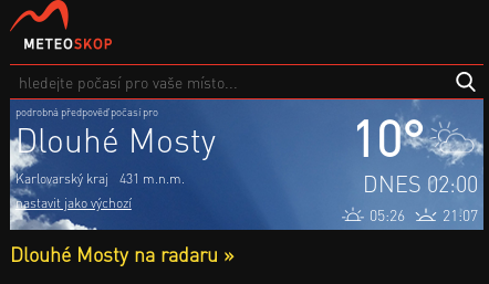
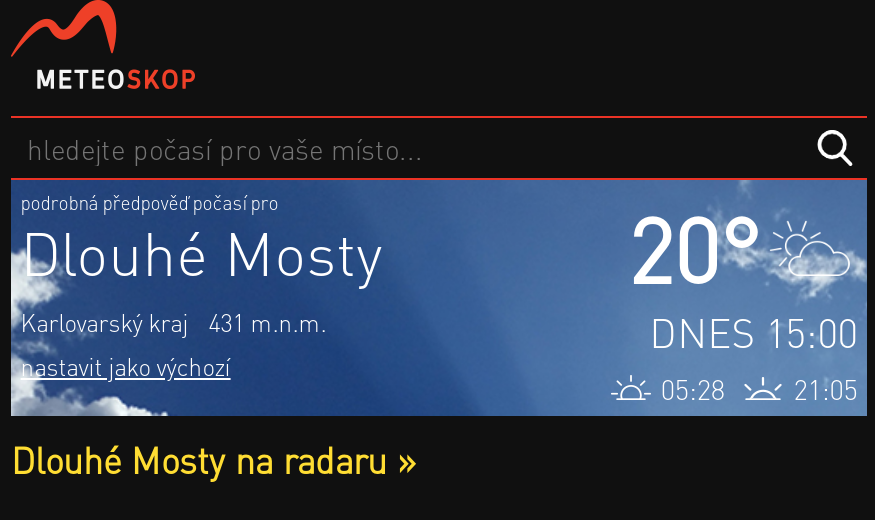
[351,105,425,169] 10° -> [627,190,761,306] 20°
[363,169,478,198] DNES 02:00 -> [649,306,857,358] DNES 15:00
[369,204,405,224] 05:26 -> [661,369,725,405] 05:28
[443,204,478,224] 21:07 -> [793,369,857,405] 21:05

